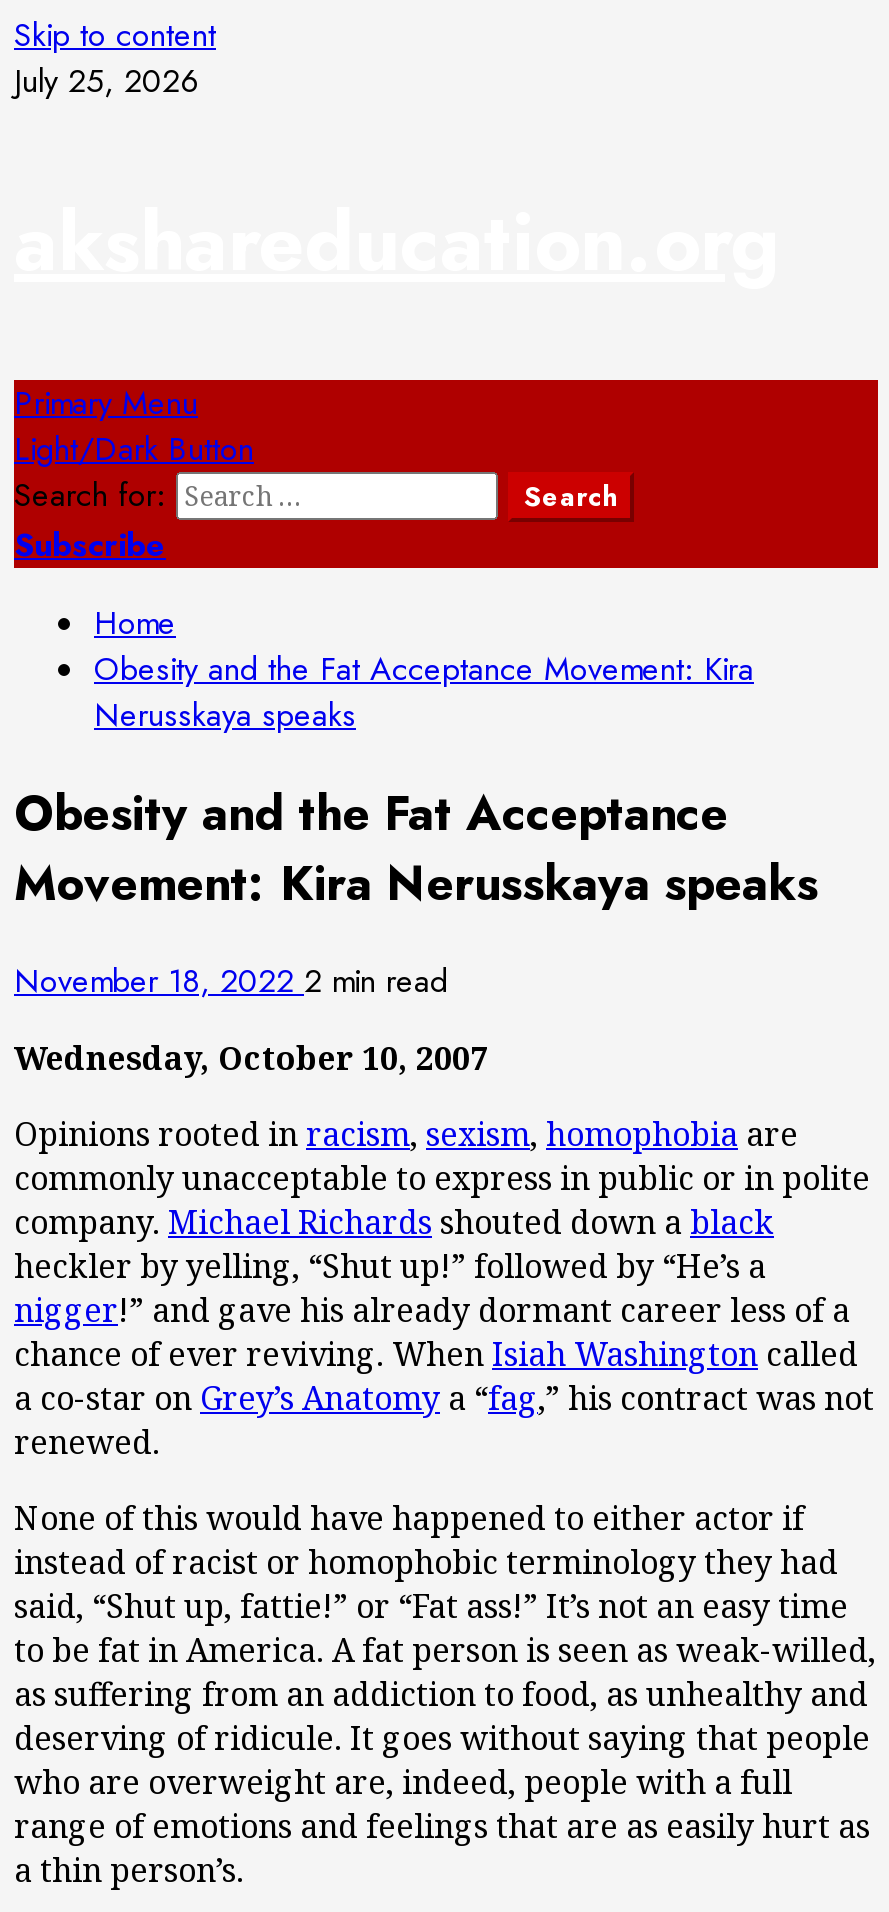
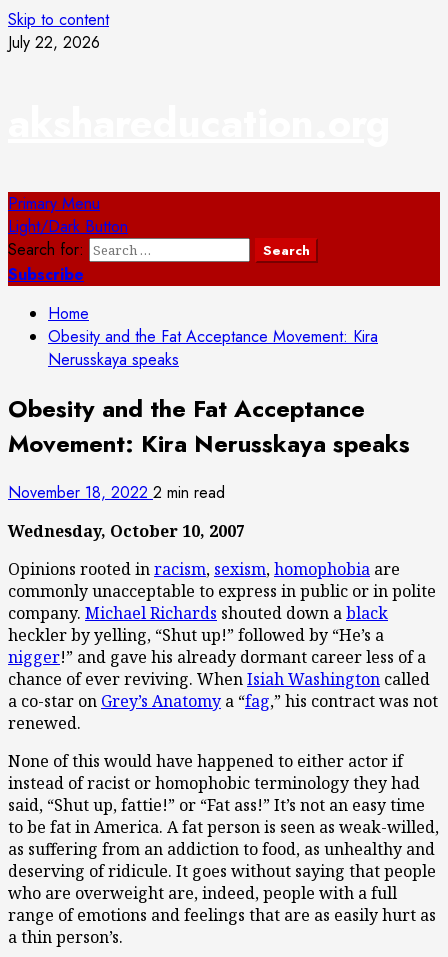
[14,58,198,104] July 25, 2026 -> [8,31,100,54] July 22, 2026

